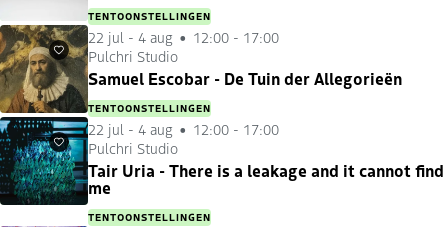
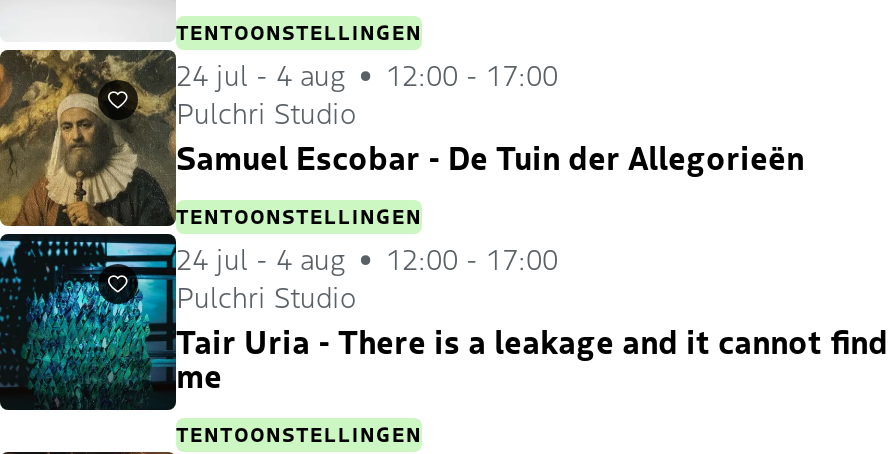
[88,27,279,47] 22 jul - 4 aug 12:00 - 17:00 -> [176,54,558,94] 24 jul - 4 aug 12:00 - 17:00
[88,119,279,139] 22 jul - 4 aug 12:00 - 17:00 -> [176,238,558,278] 24 jul - 4 aug 12:00 - 17:00

